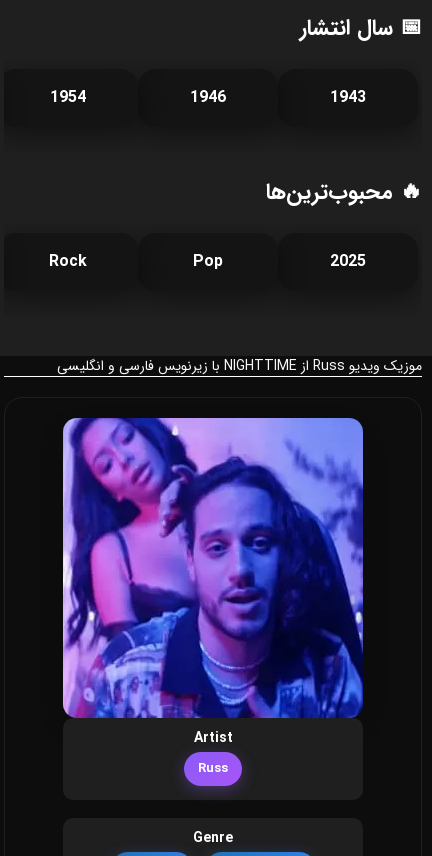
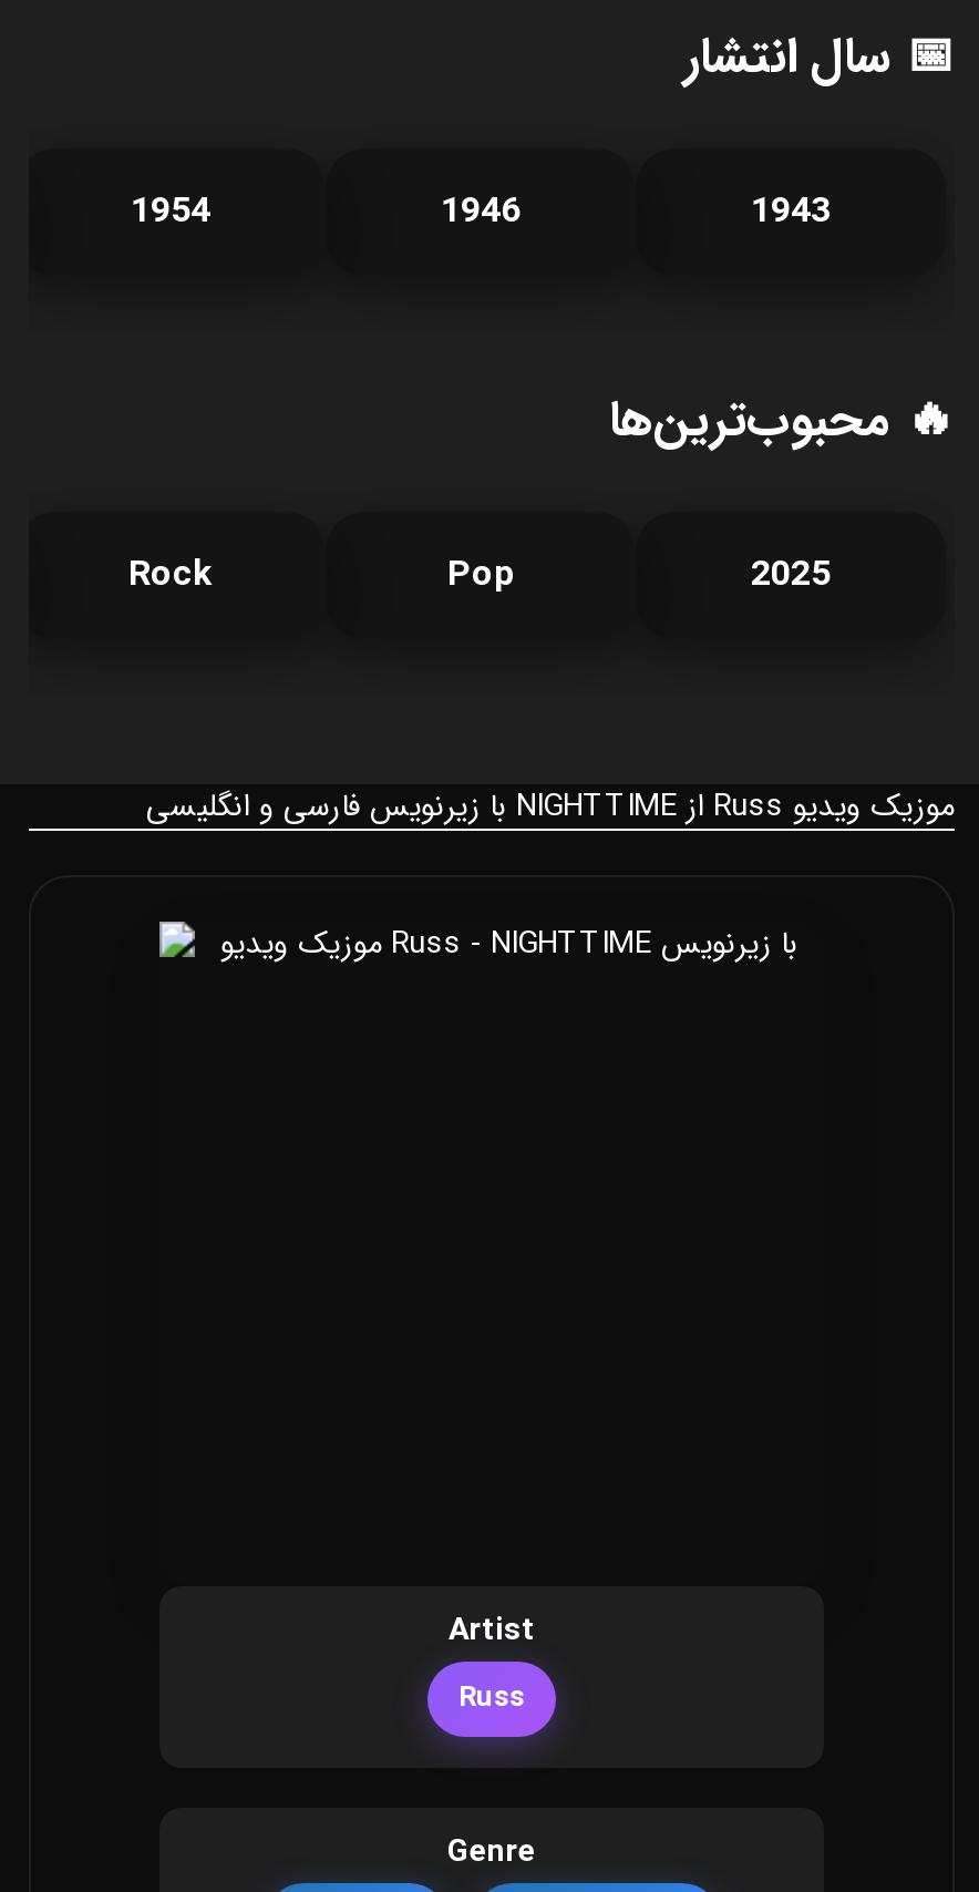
[62,417,364,719] [image] -> none

